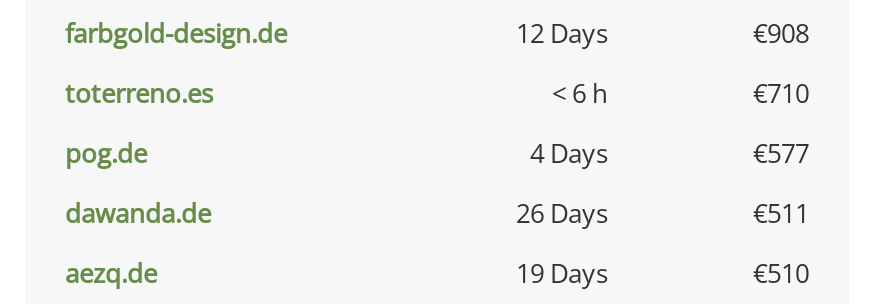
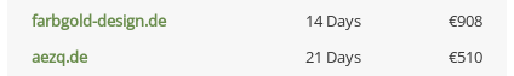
[516,14,608,50] 12 Days -> [305,9,361,31] 14 Days
[65,74,809,230] toterreno.es | < 6 h | €710 | pog.de | 4 Days | €577 | dawanda.de | 26 Days | €511 -> none
[516,254,608,290] 19 Days -> [305,45,361,67] 21 Days

